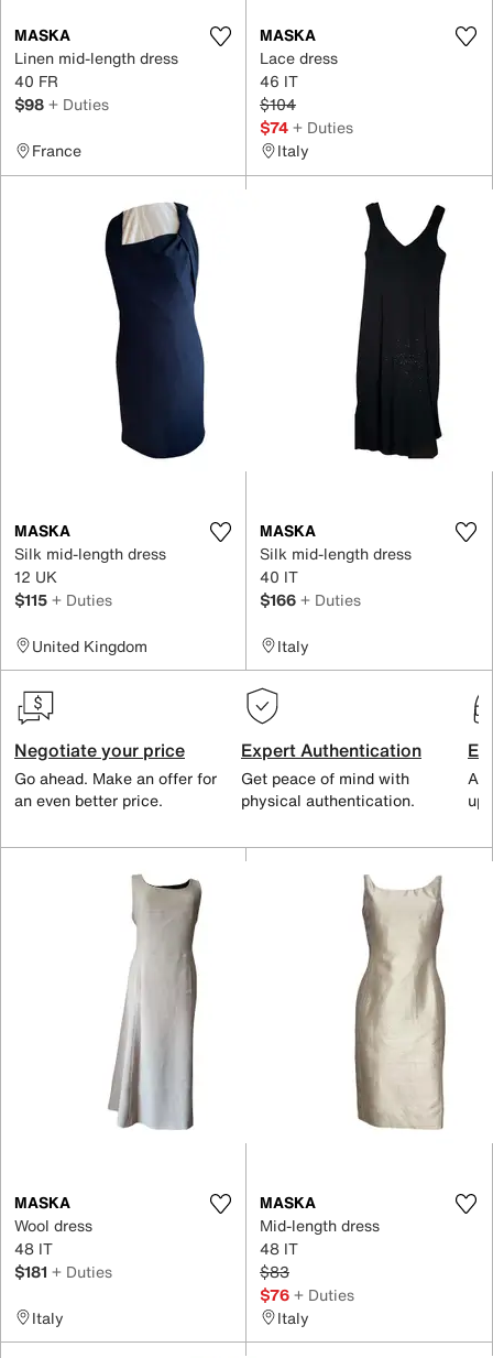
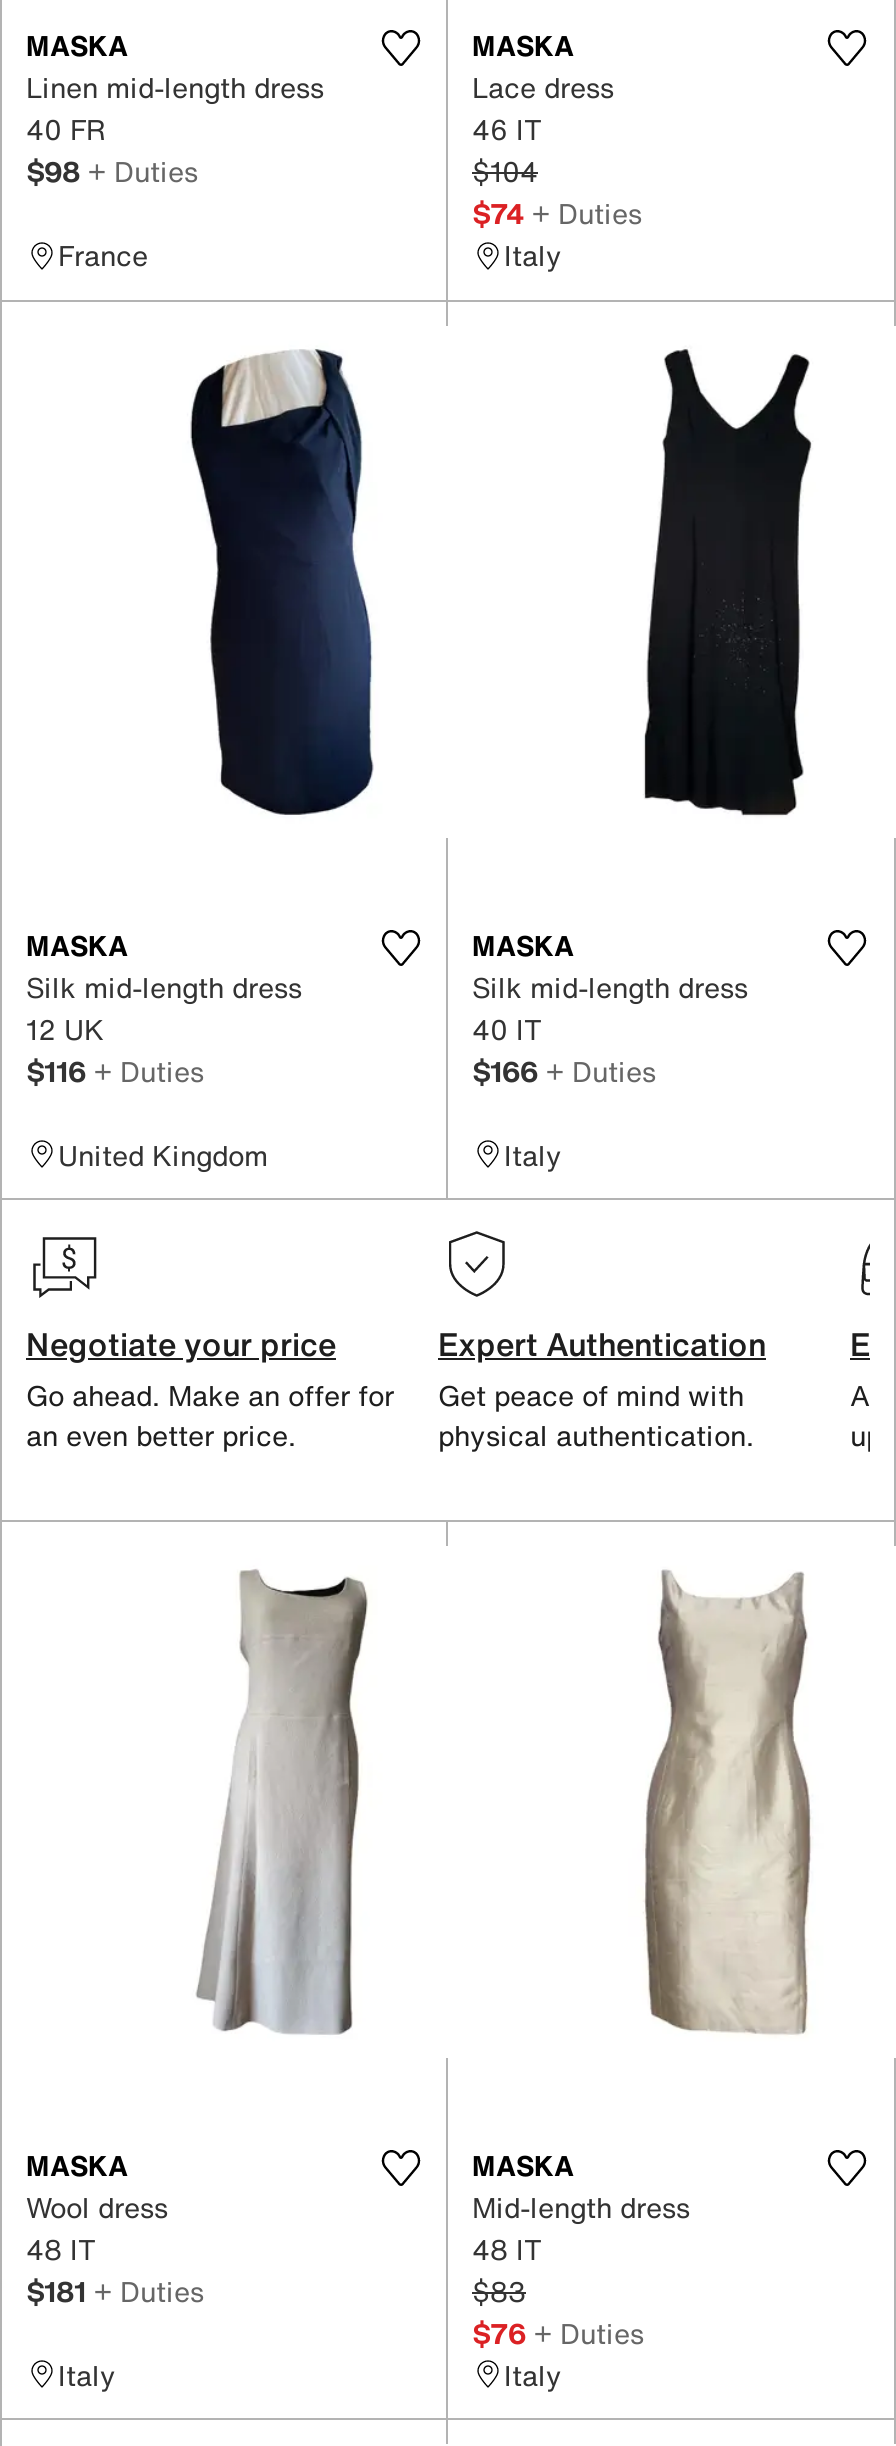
[14,588,112,611] $115 + Duties -> [26,1049,204,1091] $116 + Duties

